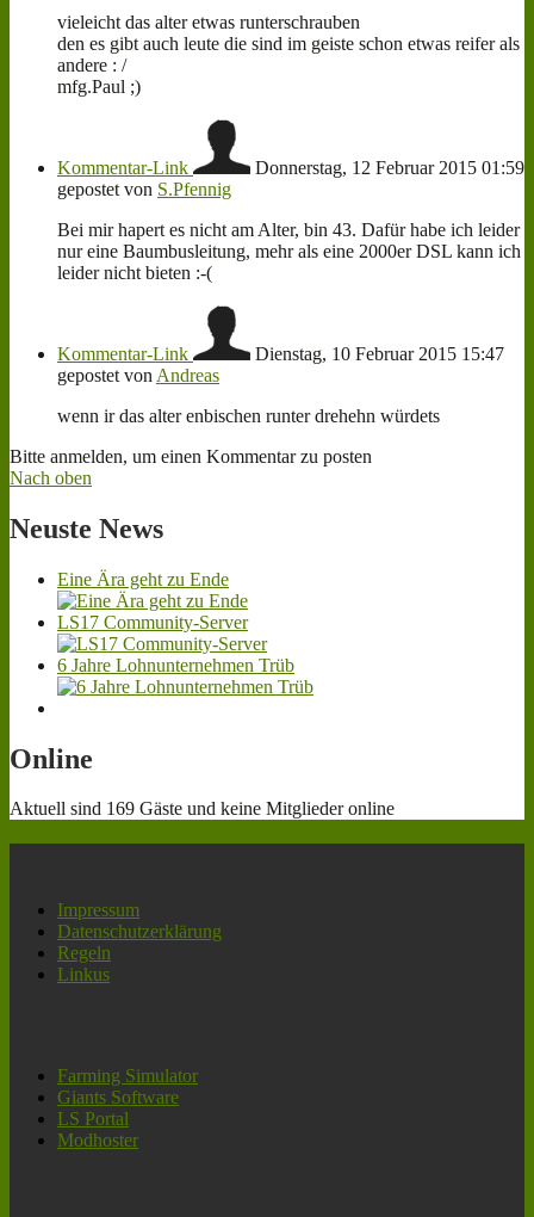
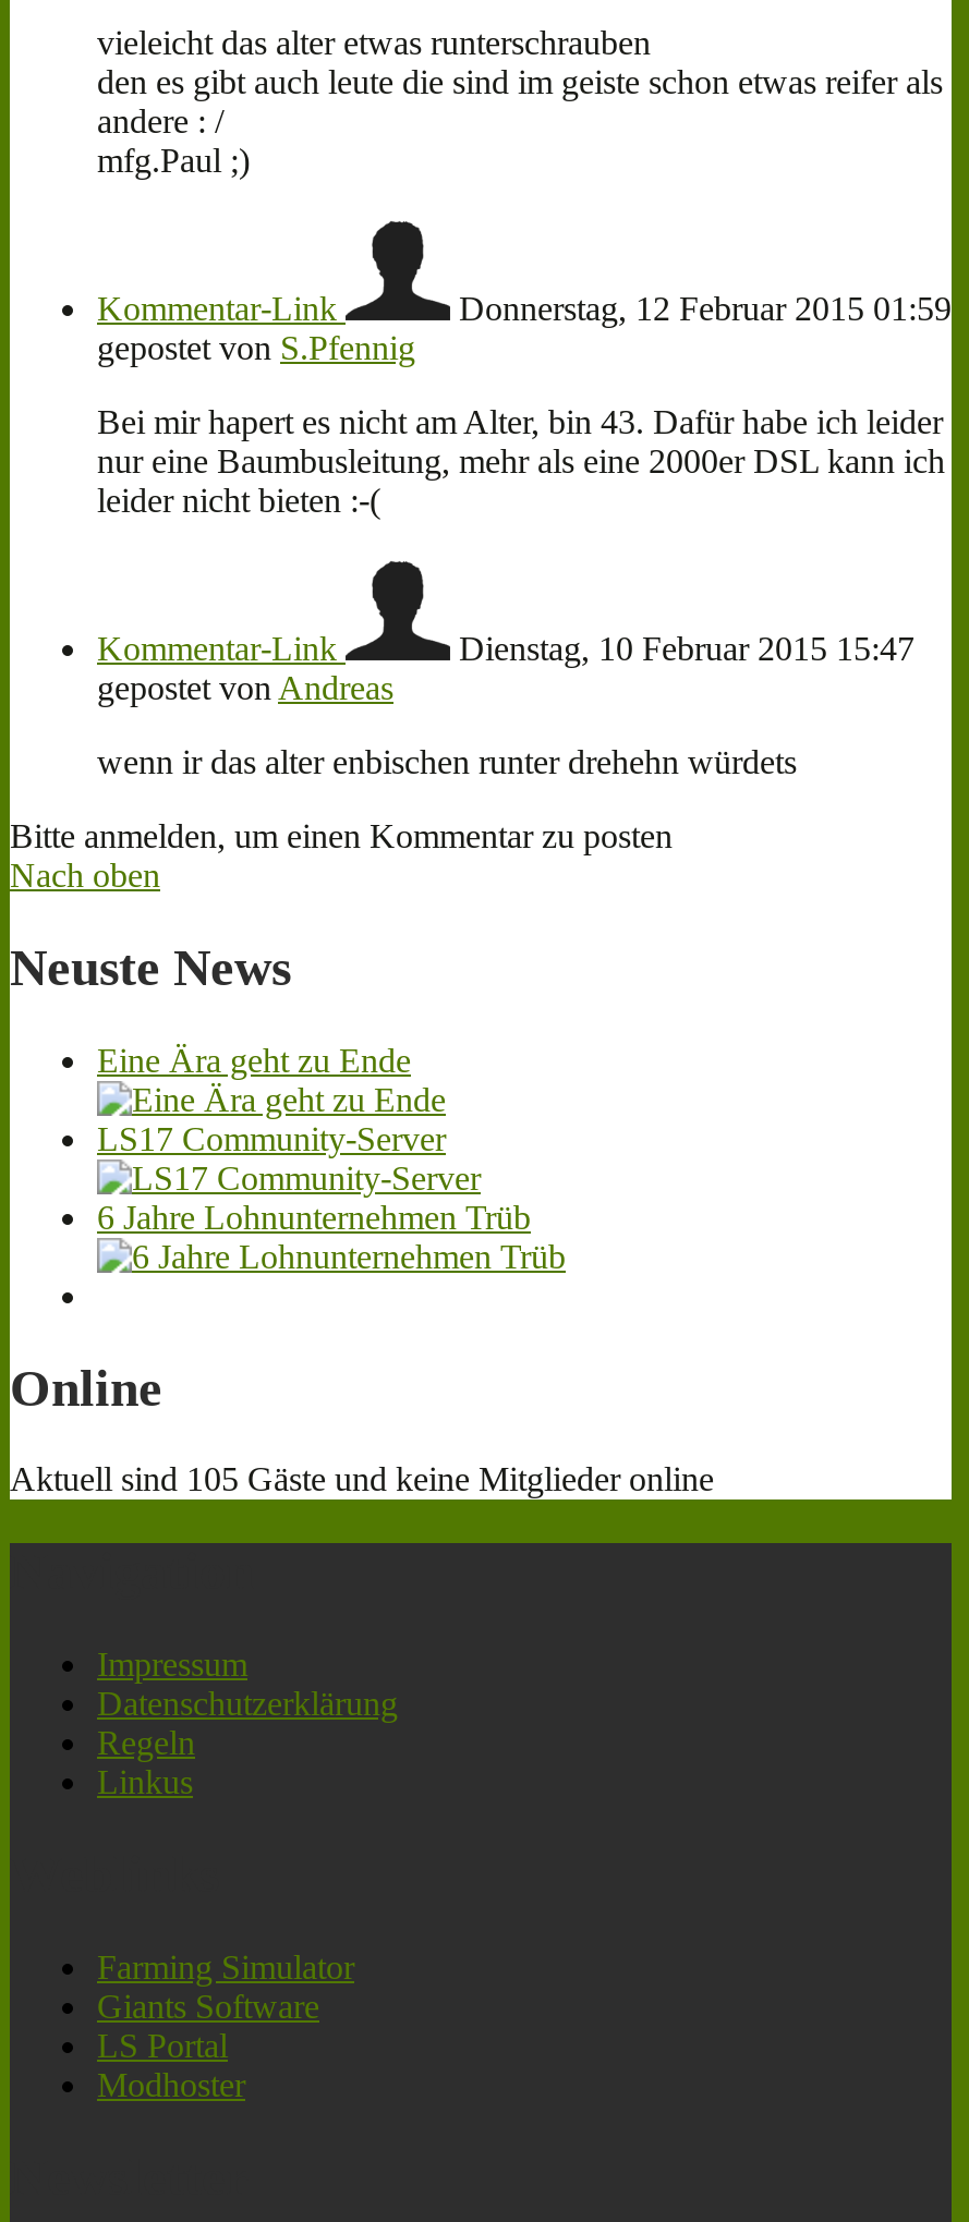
[10,799,395,819] Aktuell sind 169 Gäste und keine Mitglieder online -> [10,1461,714,1498] Aktuell sind 105 Gäste und keine Mitglieder online

